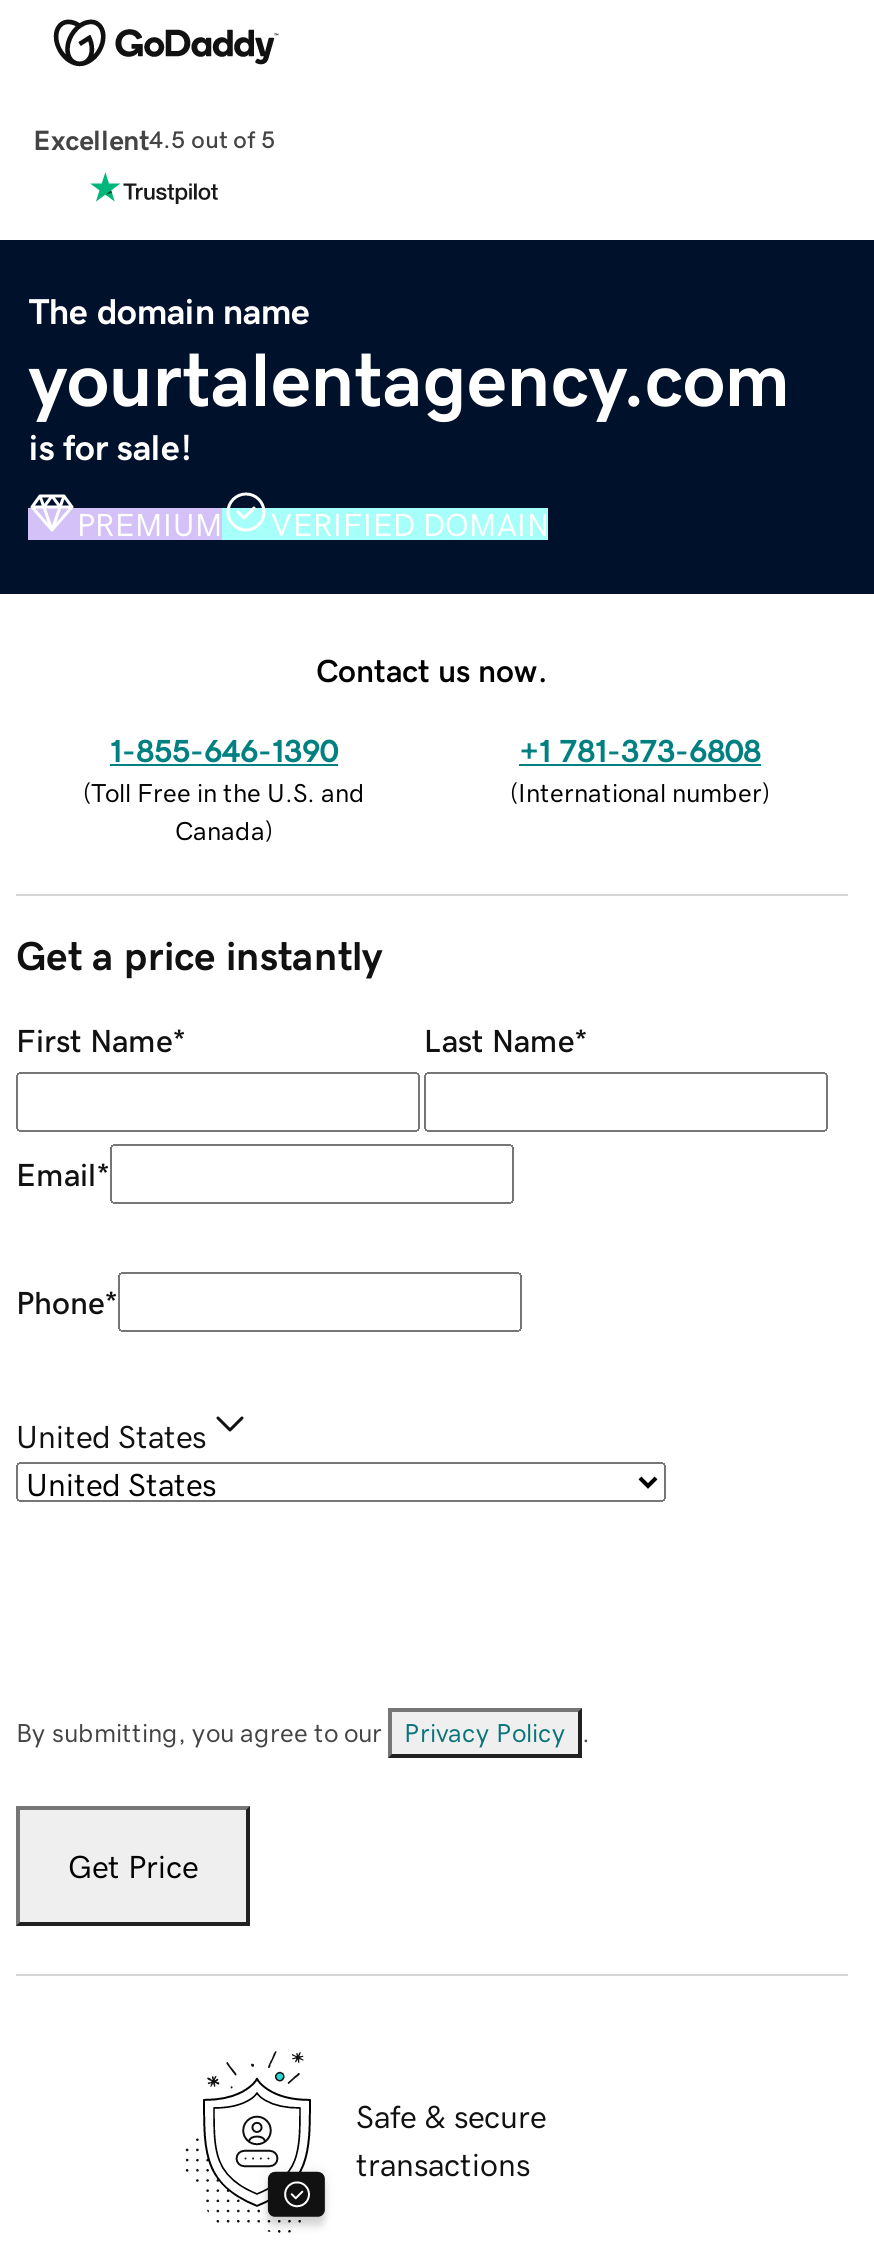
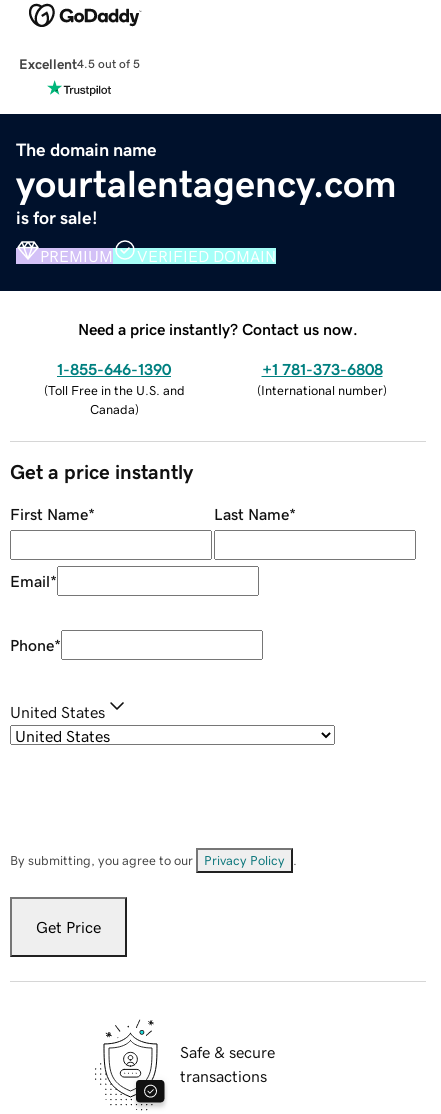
[316,653,548,685] Contact us now. -> [78,321,358,337] Need a price instantly? Contact us now.

